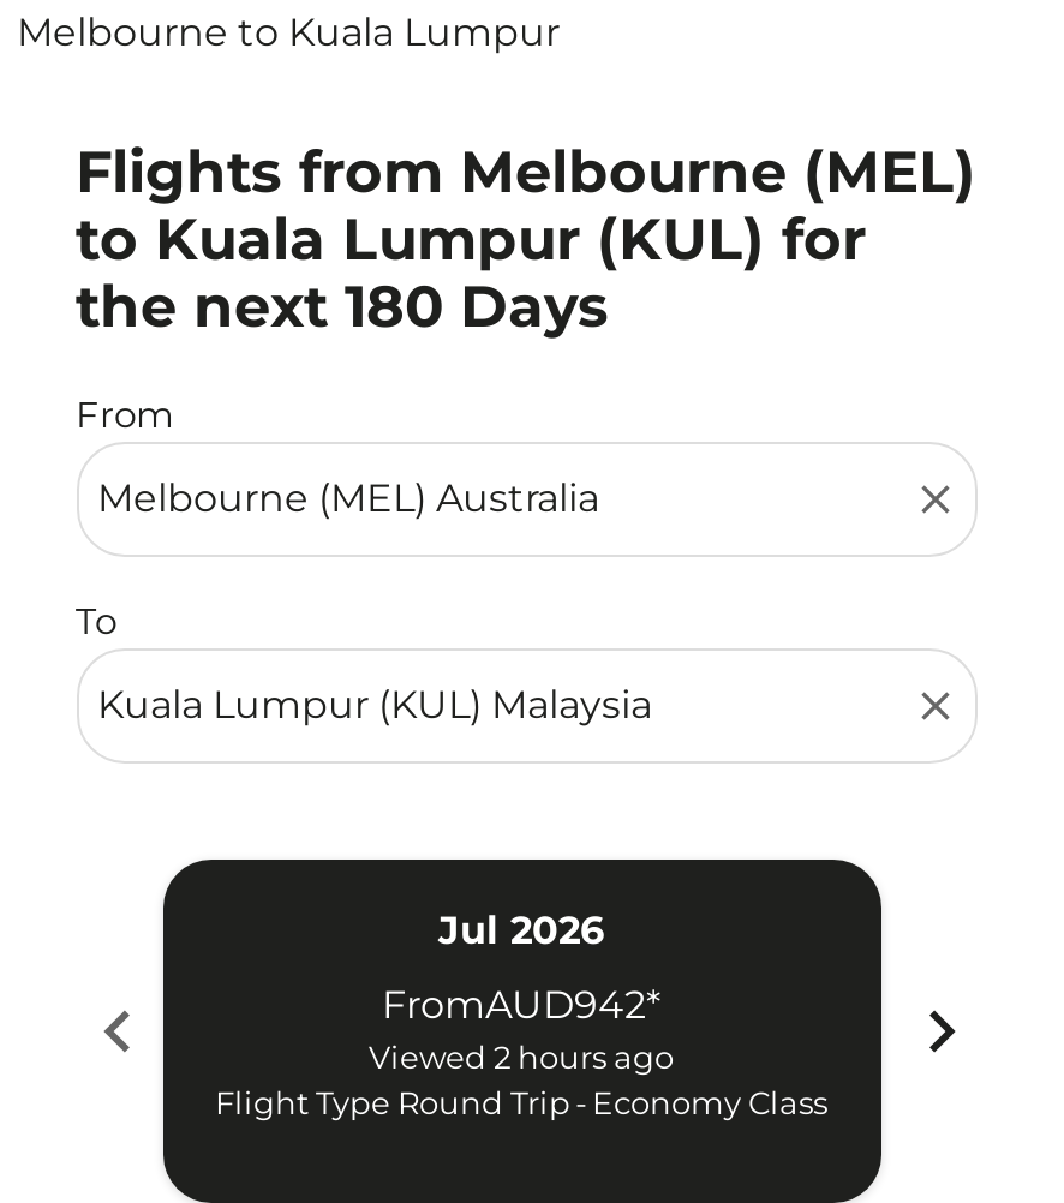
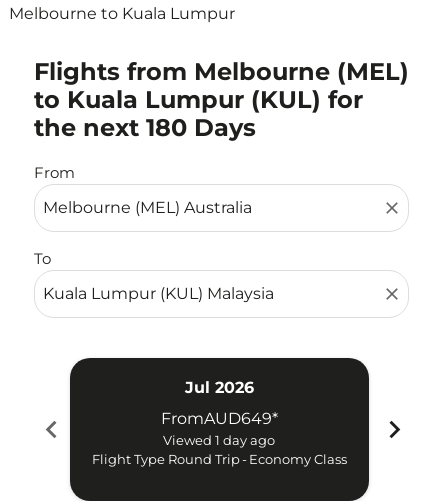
[382,982,660,1028] FromAUD942* -> [160,409,277,428] FromAUD649*
[369,1037,674,1076] Viewed 2 hours ago -> [163,432,275,448] Viewed 1 day ago

